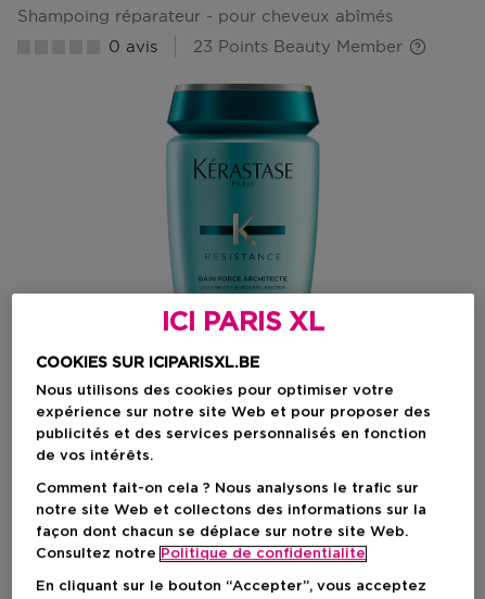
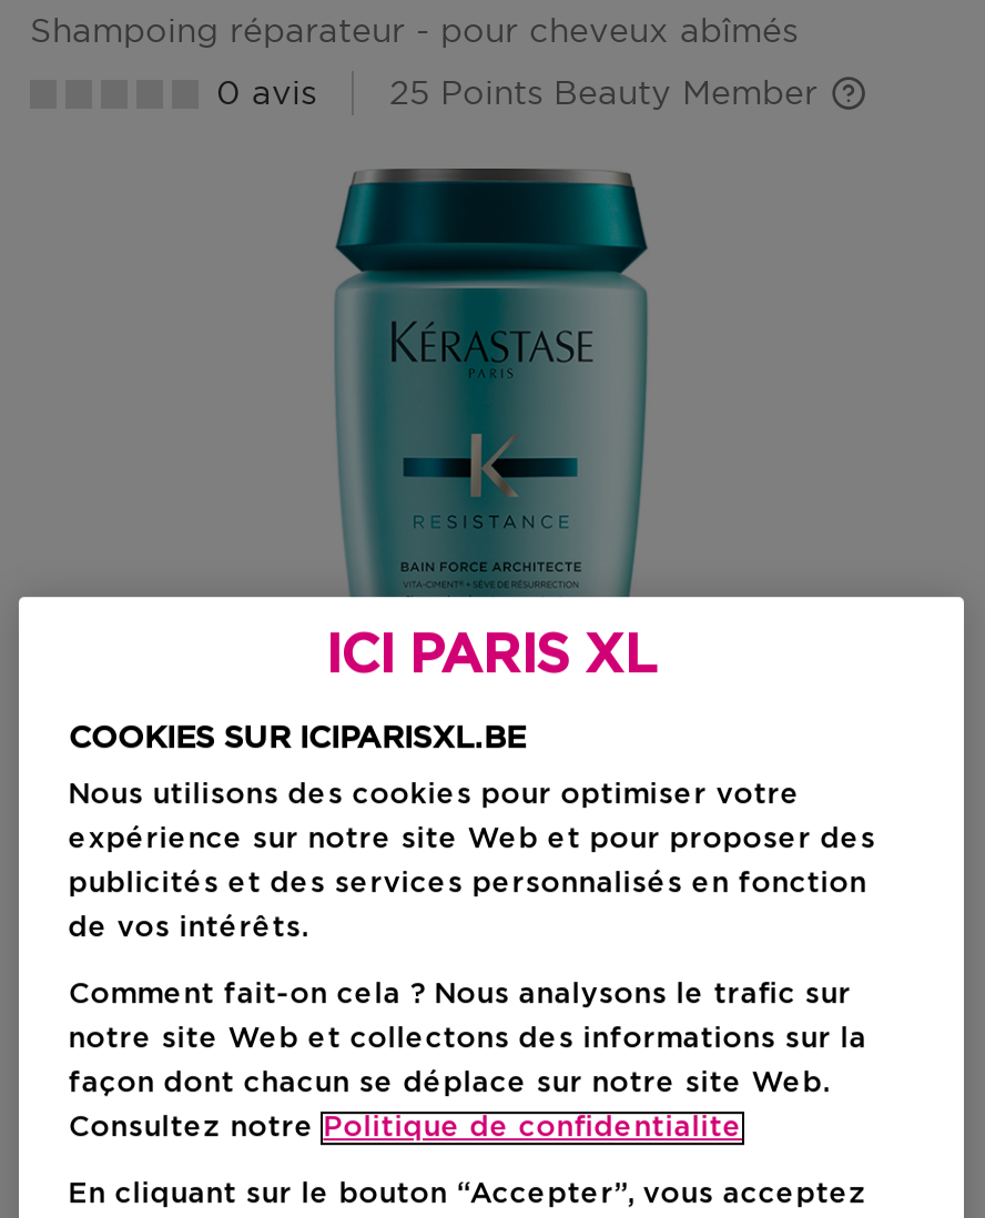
[193,37,403,55] 23 Points Beauty Member -> [389,73,818,111] 25 Points Beauty Member

